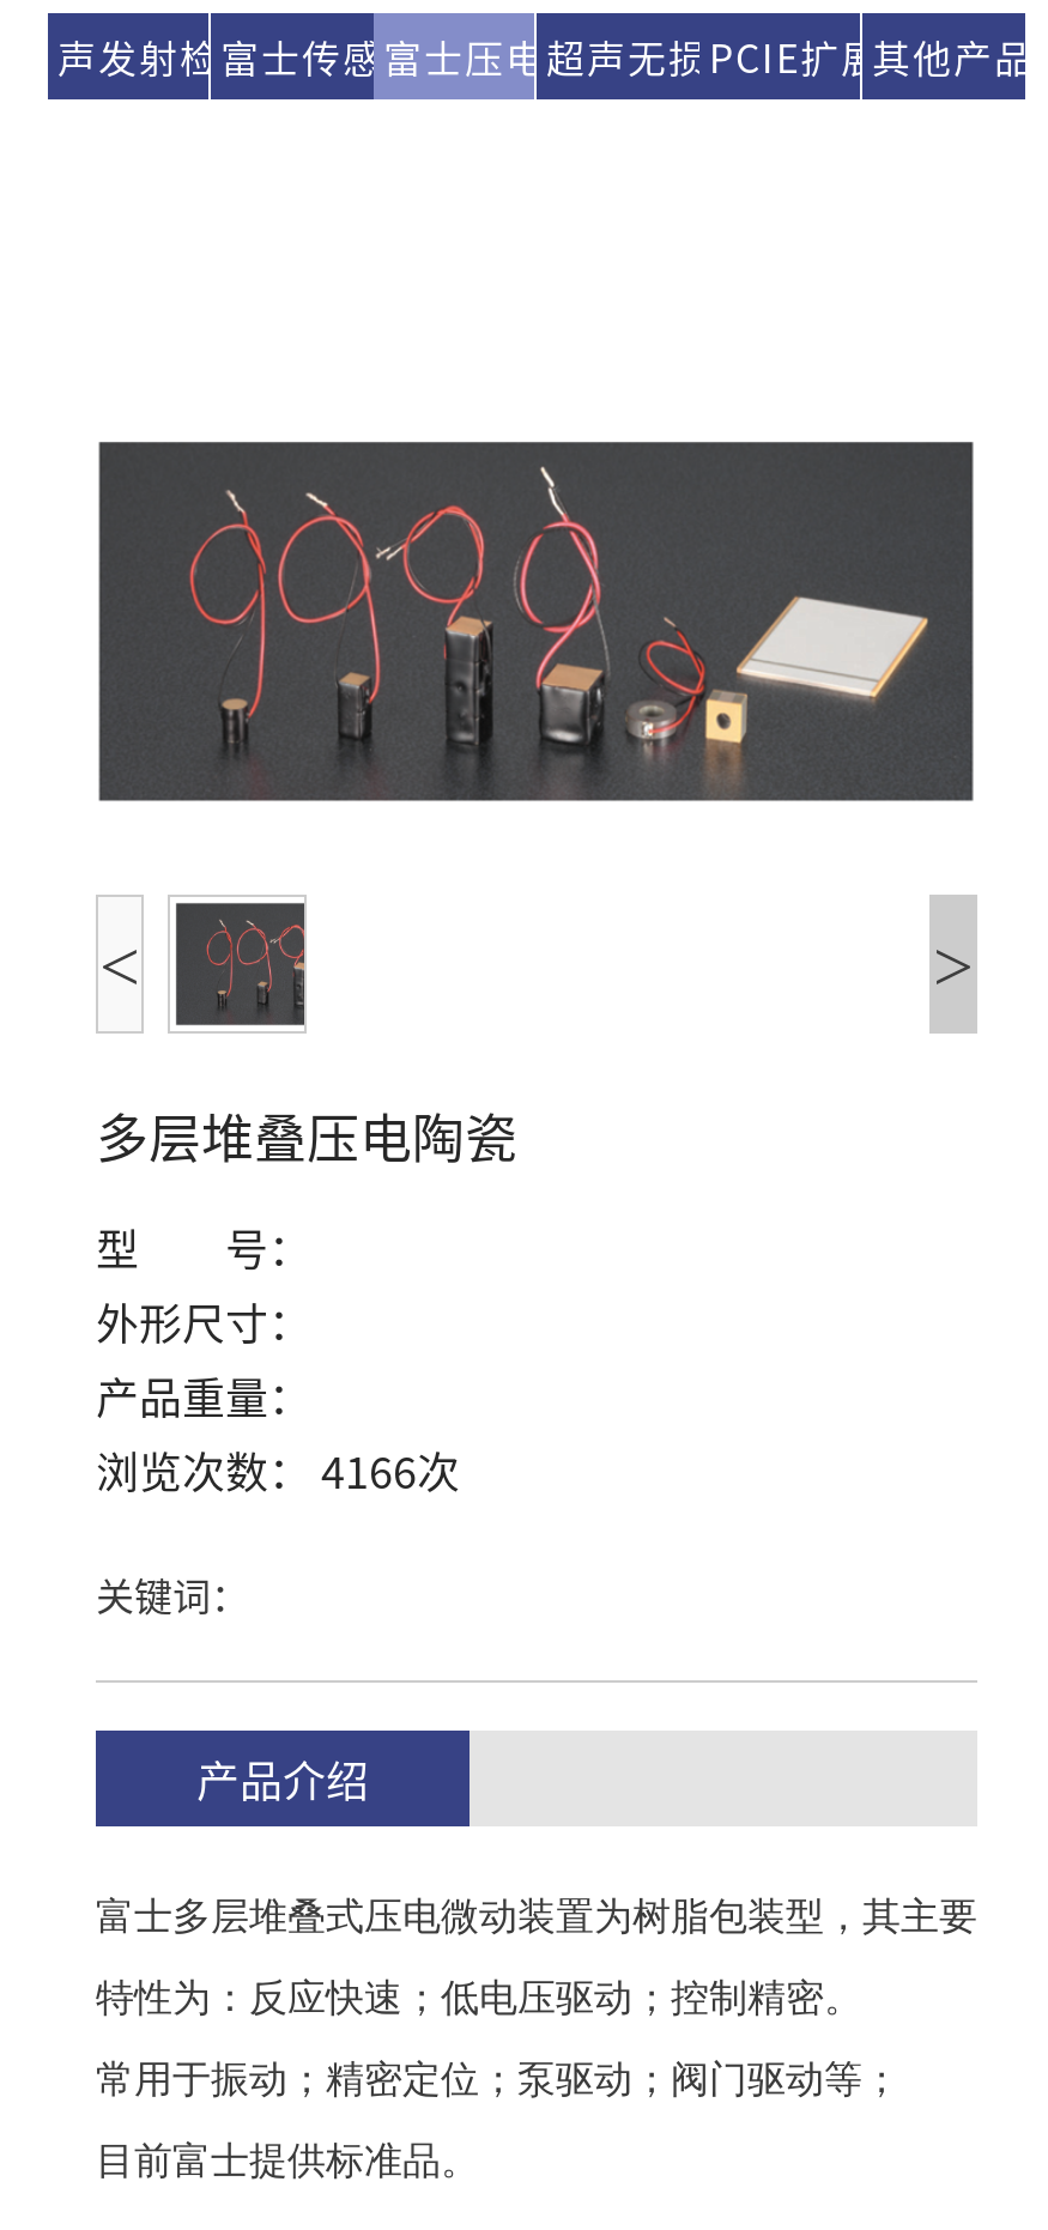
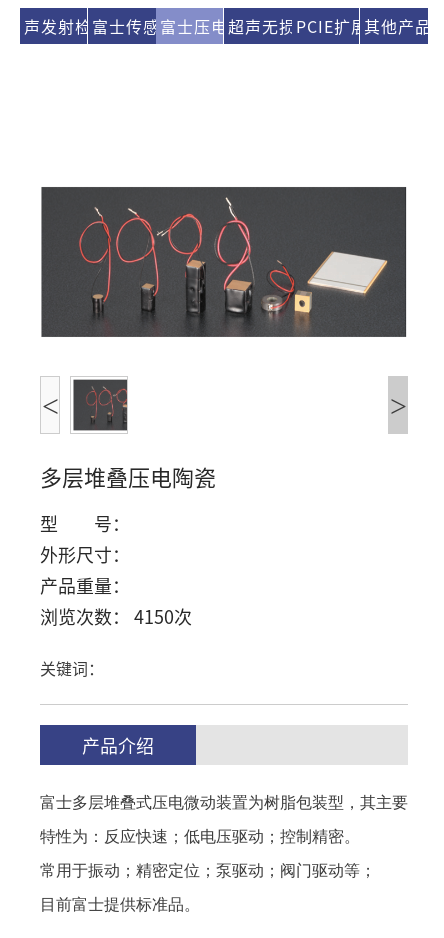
[96,1440,460,1502] 浏览次数： 4166次 -> [40,603,192,629] 浏览次数： 4150次

